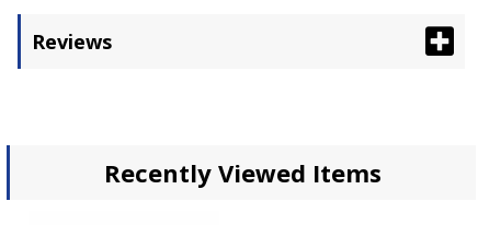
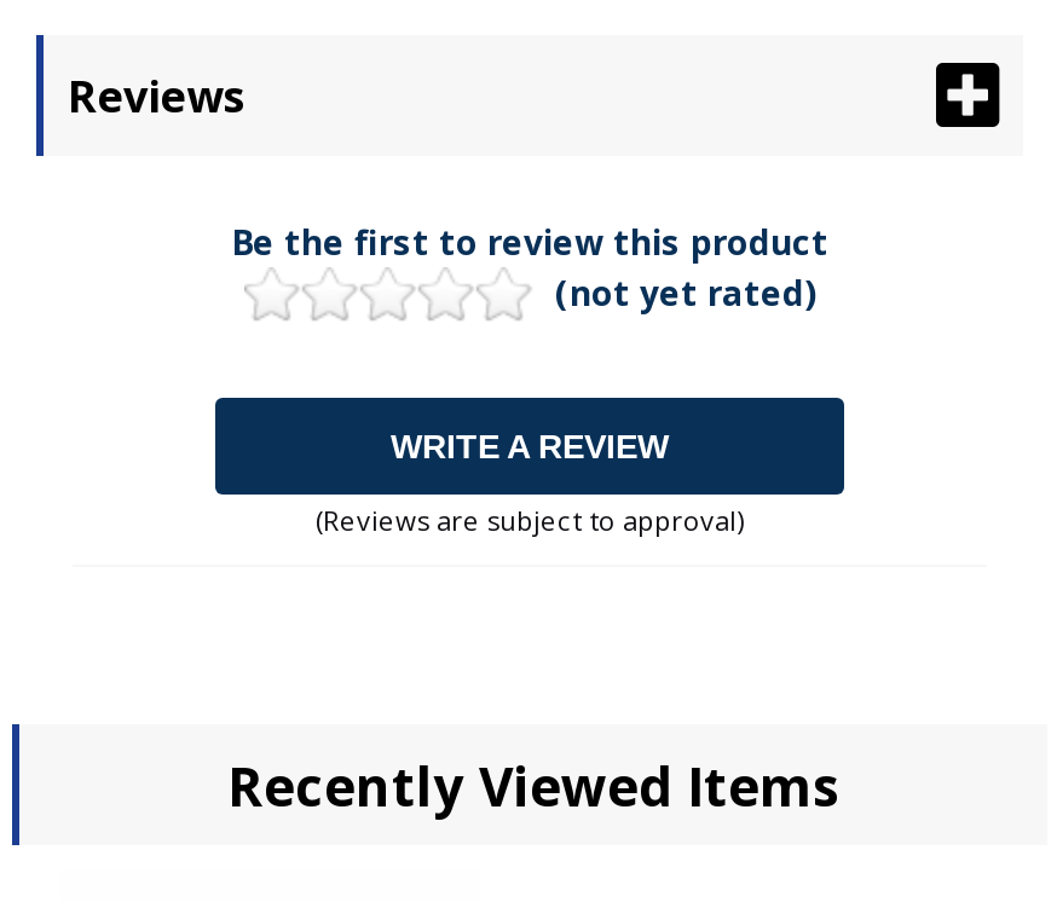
none -> [231,218,828,538] Be the first to review this product | (not yet rated) | WRITE A REVIEW | (Reviews are subject to approval)

